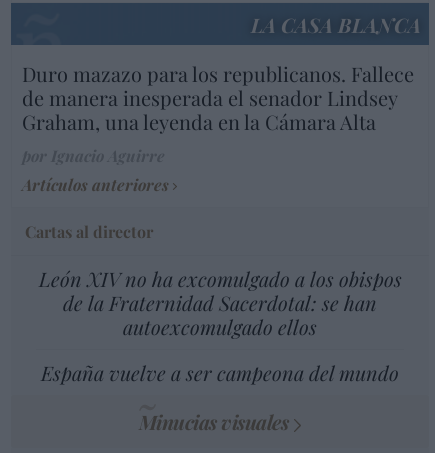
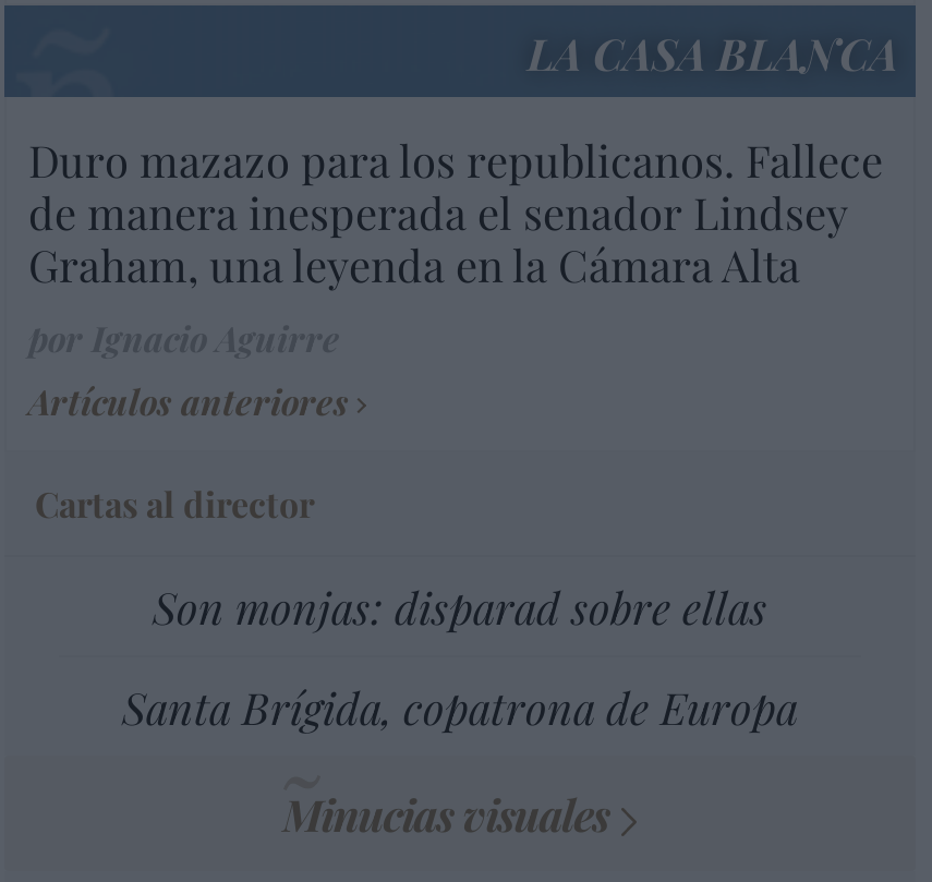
[38,265,401,340] León XIV no ha excomulgado a los obispos | de la Fraternidad Sacerdotal: se han | autoexcomulgado ellos -> [153,578,767,636] Son monjas: disparad sobre ellas
[41,359,399,386] España vuelve a ser campeona del mundo -> [122,678,798,737] Santa Brígida, copatrona de Europa

